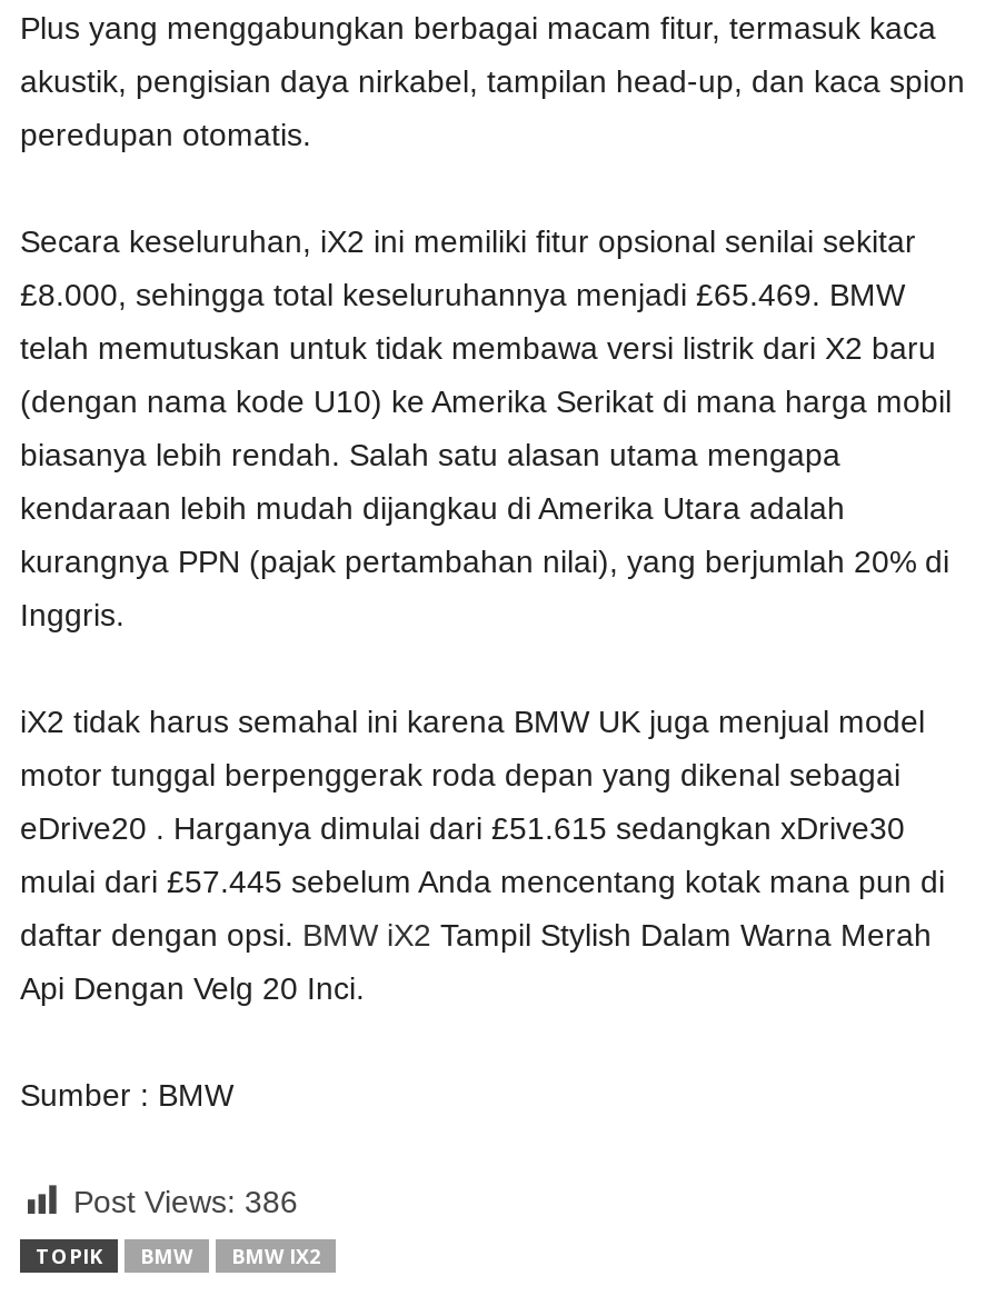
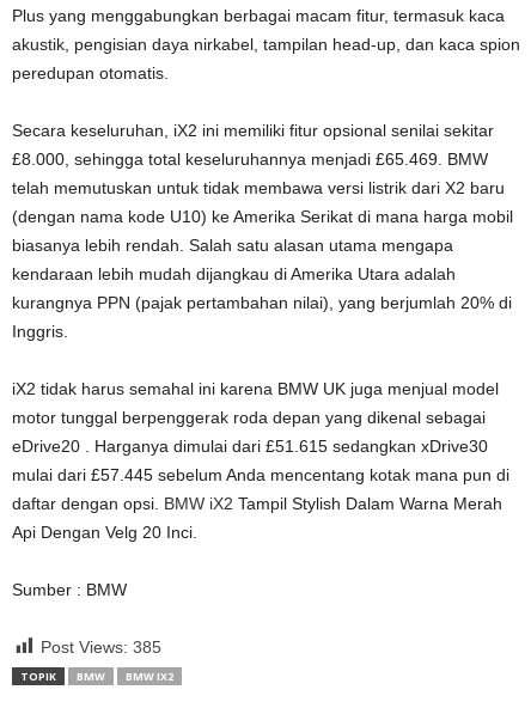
[73,1184,298,1219] Post Views: 386 -> [41,637,161,656] Post Views: 385

